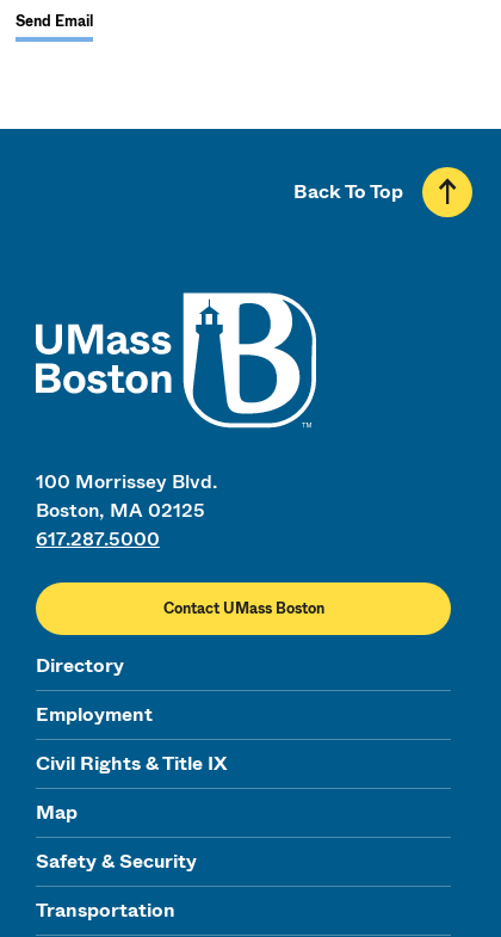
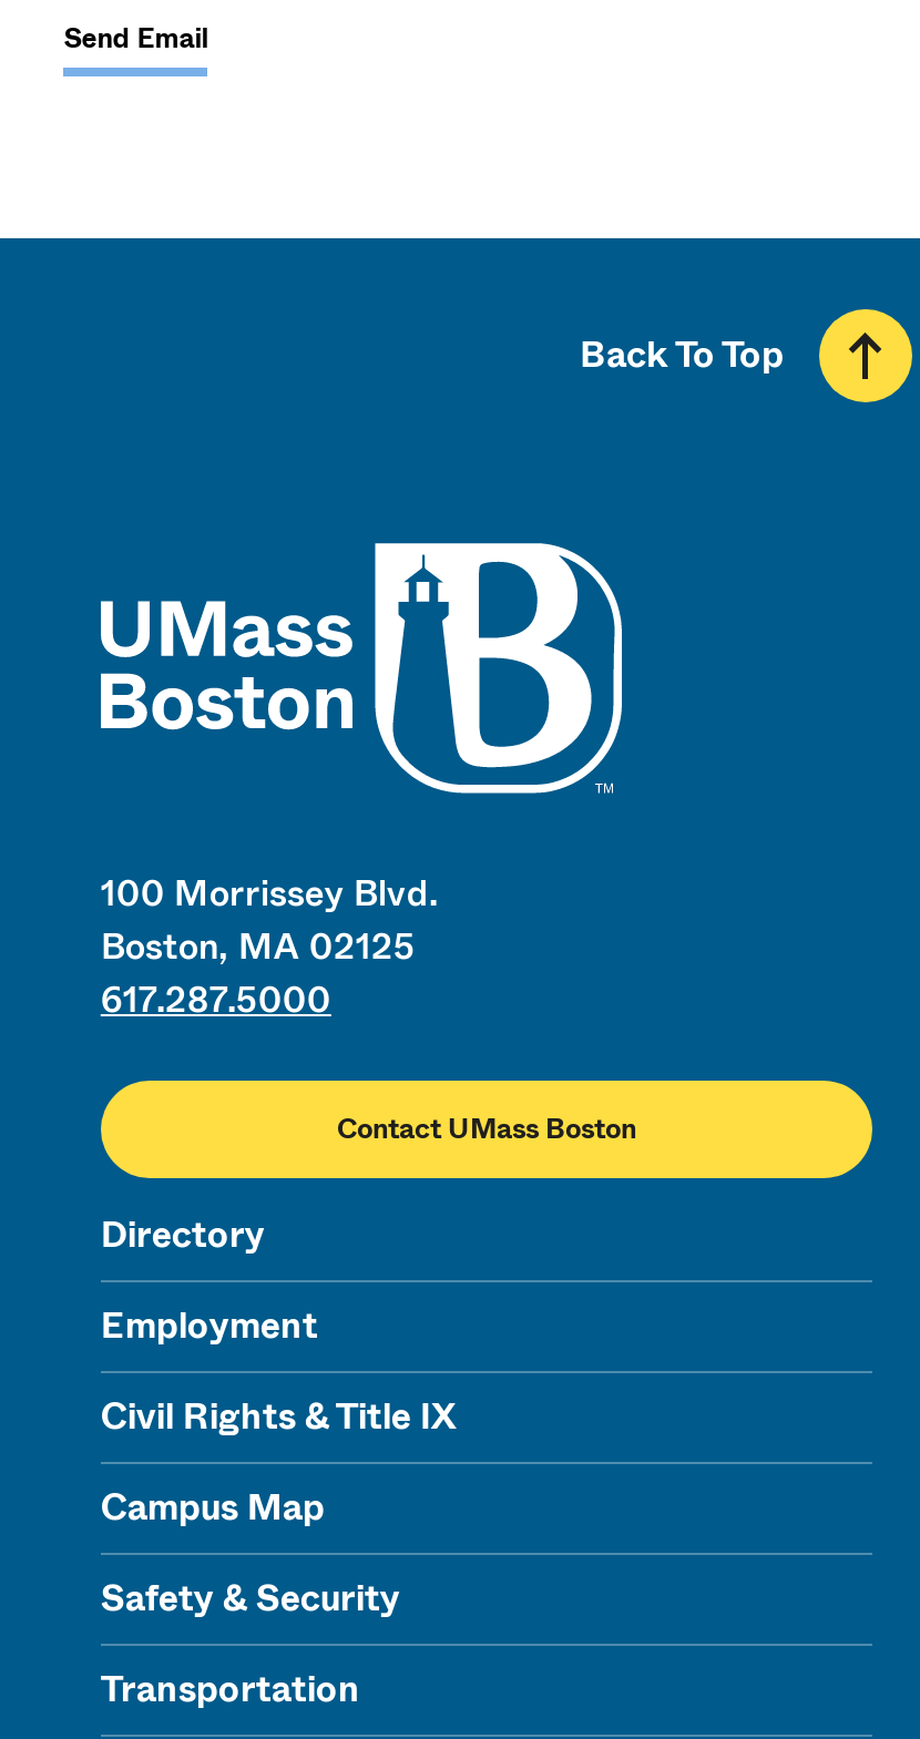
[36,798,77,826] Map -> [101,1481,325,1532] Campus Map

